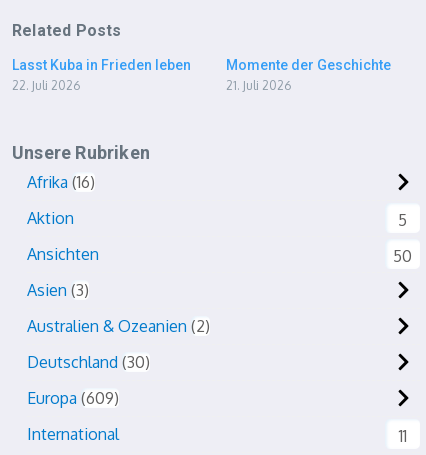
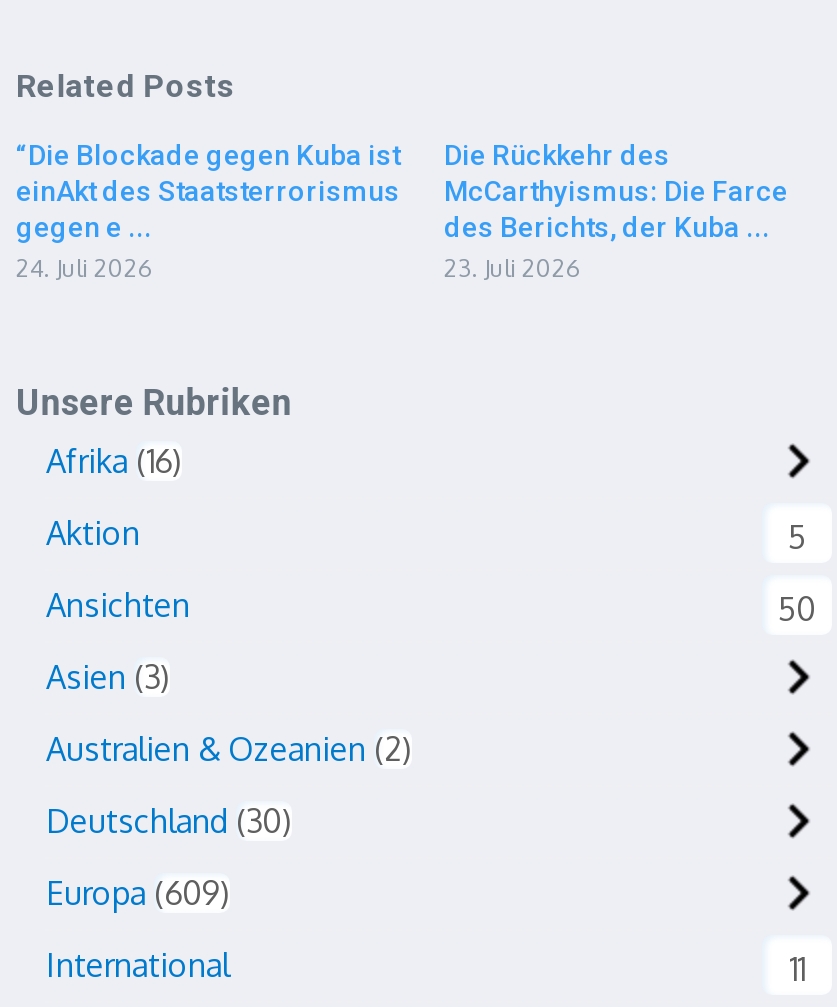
[12,57,191,93] Lasst Kuba in Frieden leben | 22. Juli 2026 -> [16,139,400,283] “Die Blockade gegen Kuba ist | einAkt des Staatsterrorismus | gegen e ... | 24. Juli 2026
[226,57,391,93] Momente der Geschichte | 21. Juli 2026 -> [444,139,788,283] Die Rückkehr des | McCarthyismus: Die Farce | des Berichts, der Kuba ... | 23. Juli 2026

